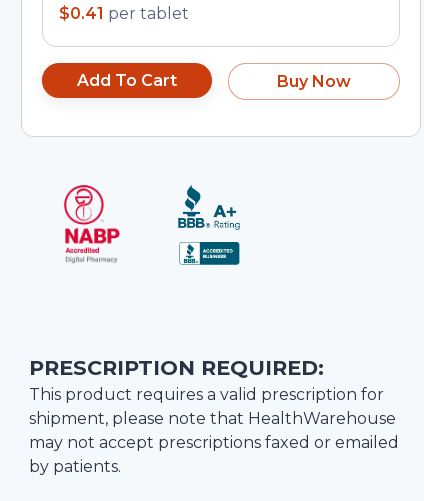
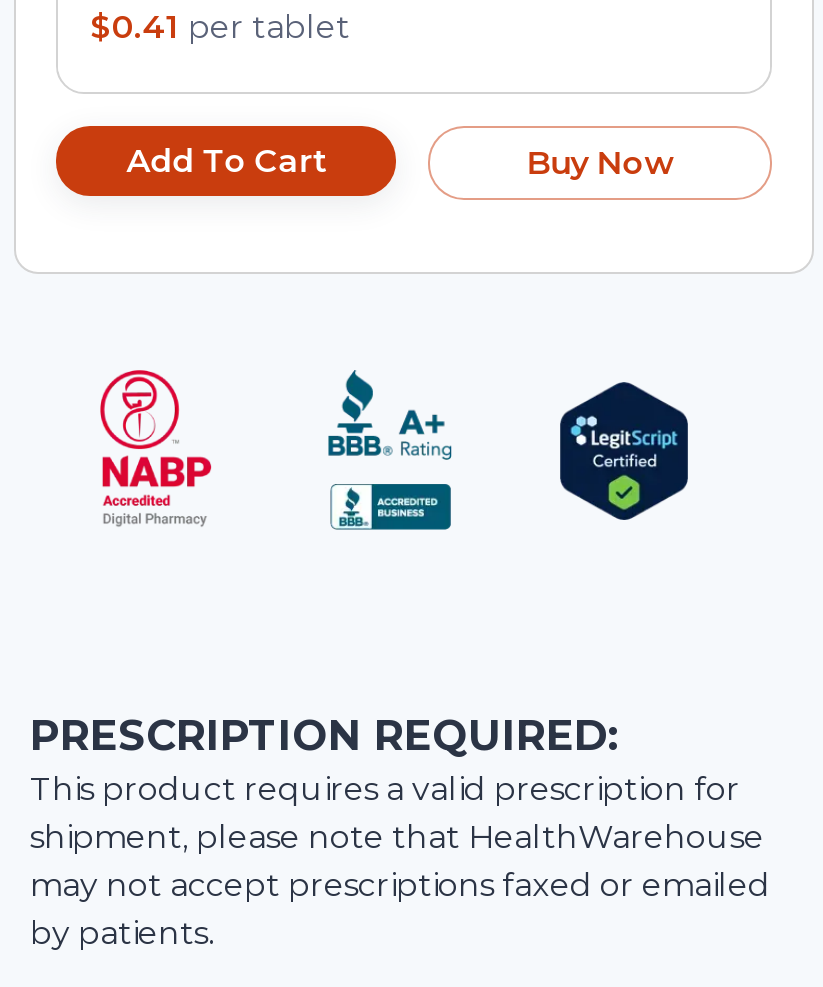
none -> [558,380,690,522] [image]

